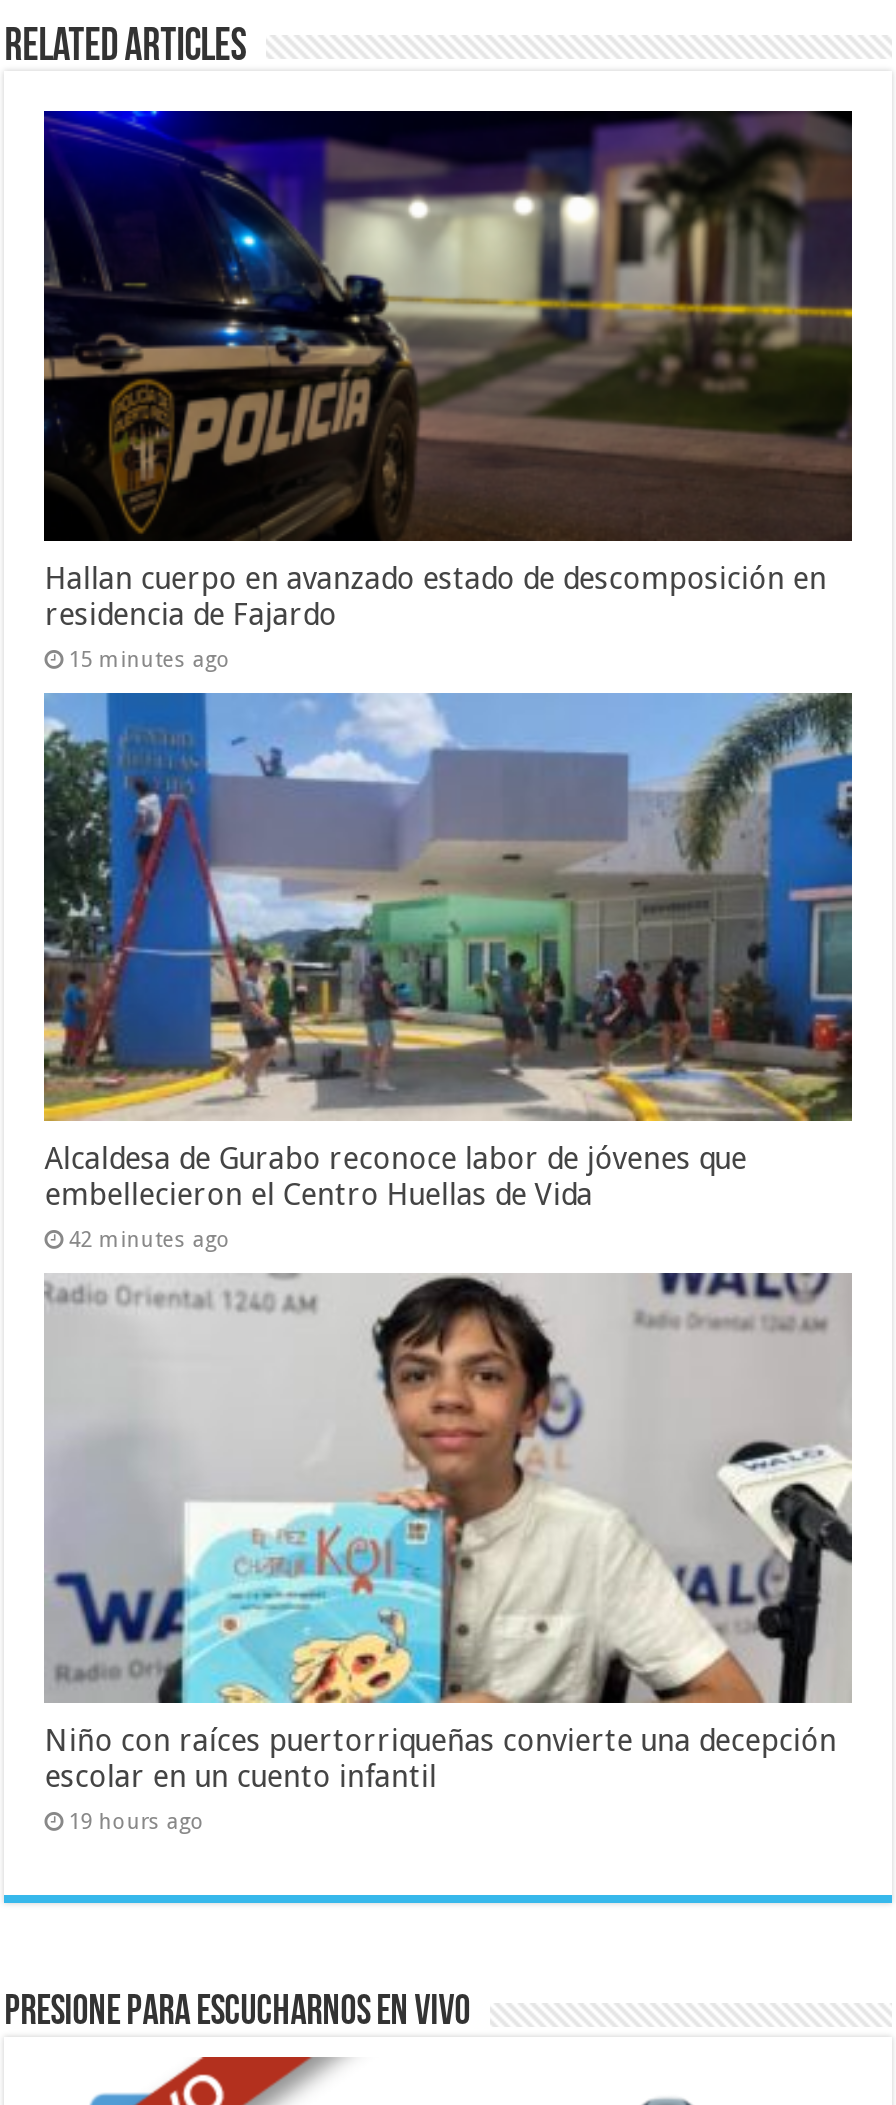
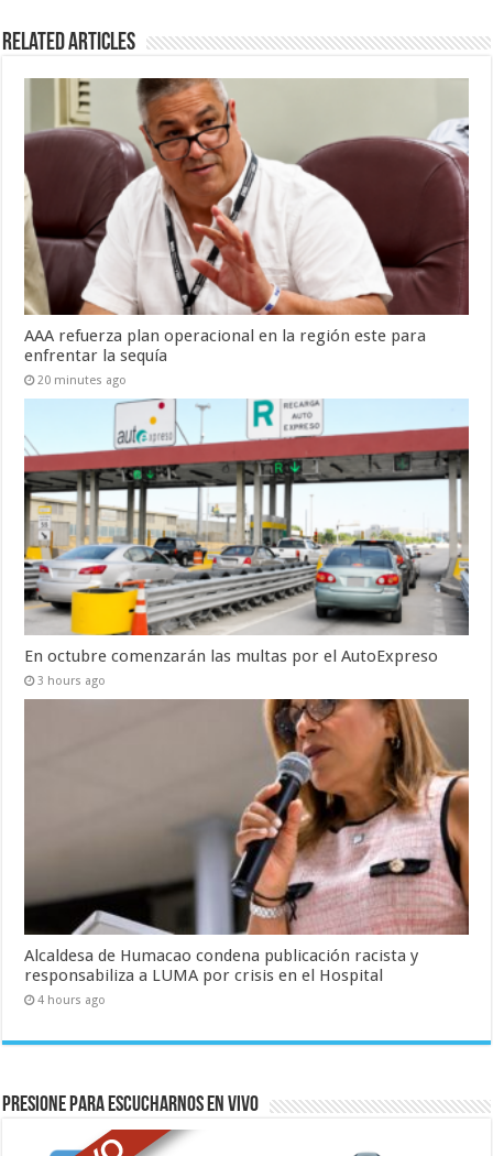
[42,109,854,673] [image] | Hallan cuerpo en avanzado estado de descomposición en | residencia de Fajardo | 15 minutes ago -> [23,77,469,387] [image] | AAA refuerza plan operacional en la región este para | enfrentar la sequía | 20 minutes ago
[42,691,854,1254] [image] | Alcaldesa de Gurabo reconoce labor de jóvenes que | embellecieron el Centro Huellas de Vida | 42 minutes ago -> [23,399,470,688] [image] | En octubre comenzarán las multas por el AutoExpreso | 3 hours ago
[44,1271,854,1836] [image] | Niño con raíces puertorriqueñas convierte una decepción | escolar en un cuento infantil | 19 hours ago -> [24,698,469,1008] [image] | Alcaldesa de Humacao condena publicación racista y | responsabiliza a LUMA por crisis en el Hospital | 4 hours ago

